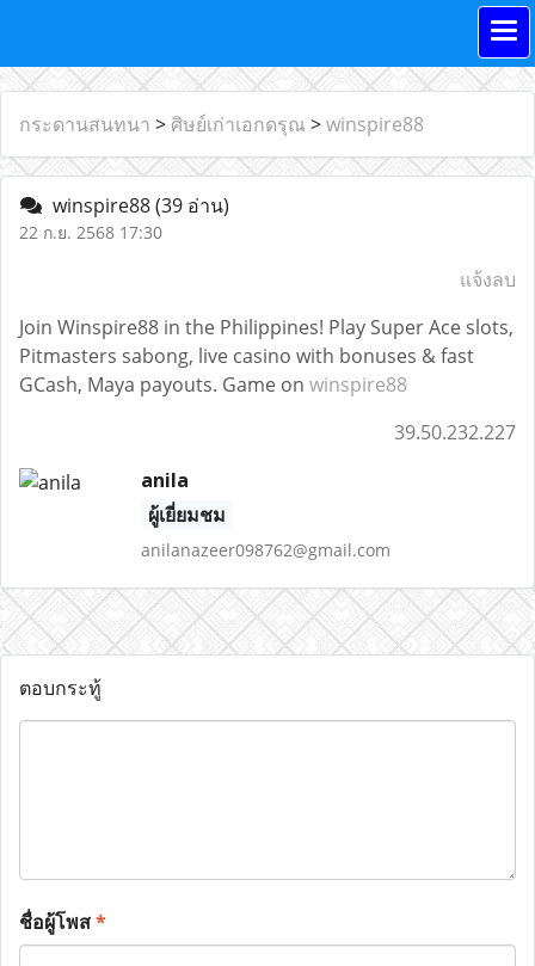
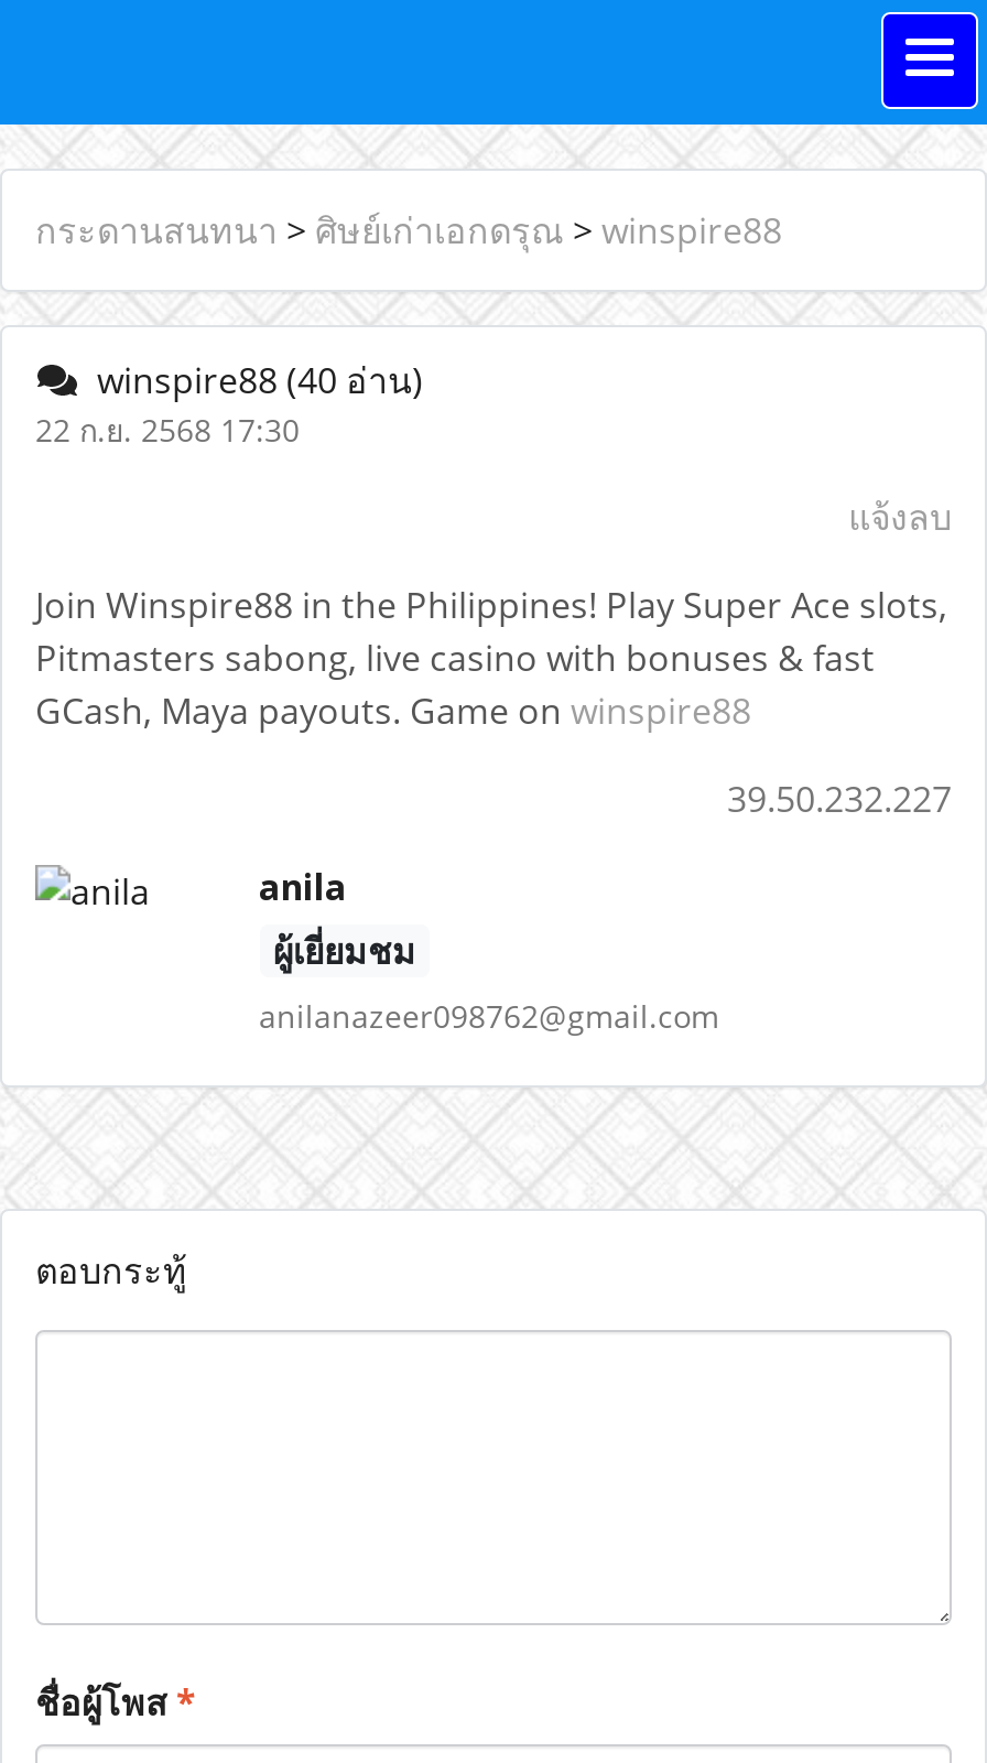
[43,192,229,219] winspire88 (39 อ่าน) -> [79,356,423,404] winspire88 (40 อ่าน)

